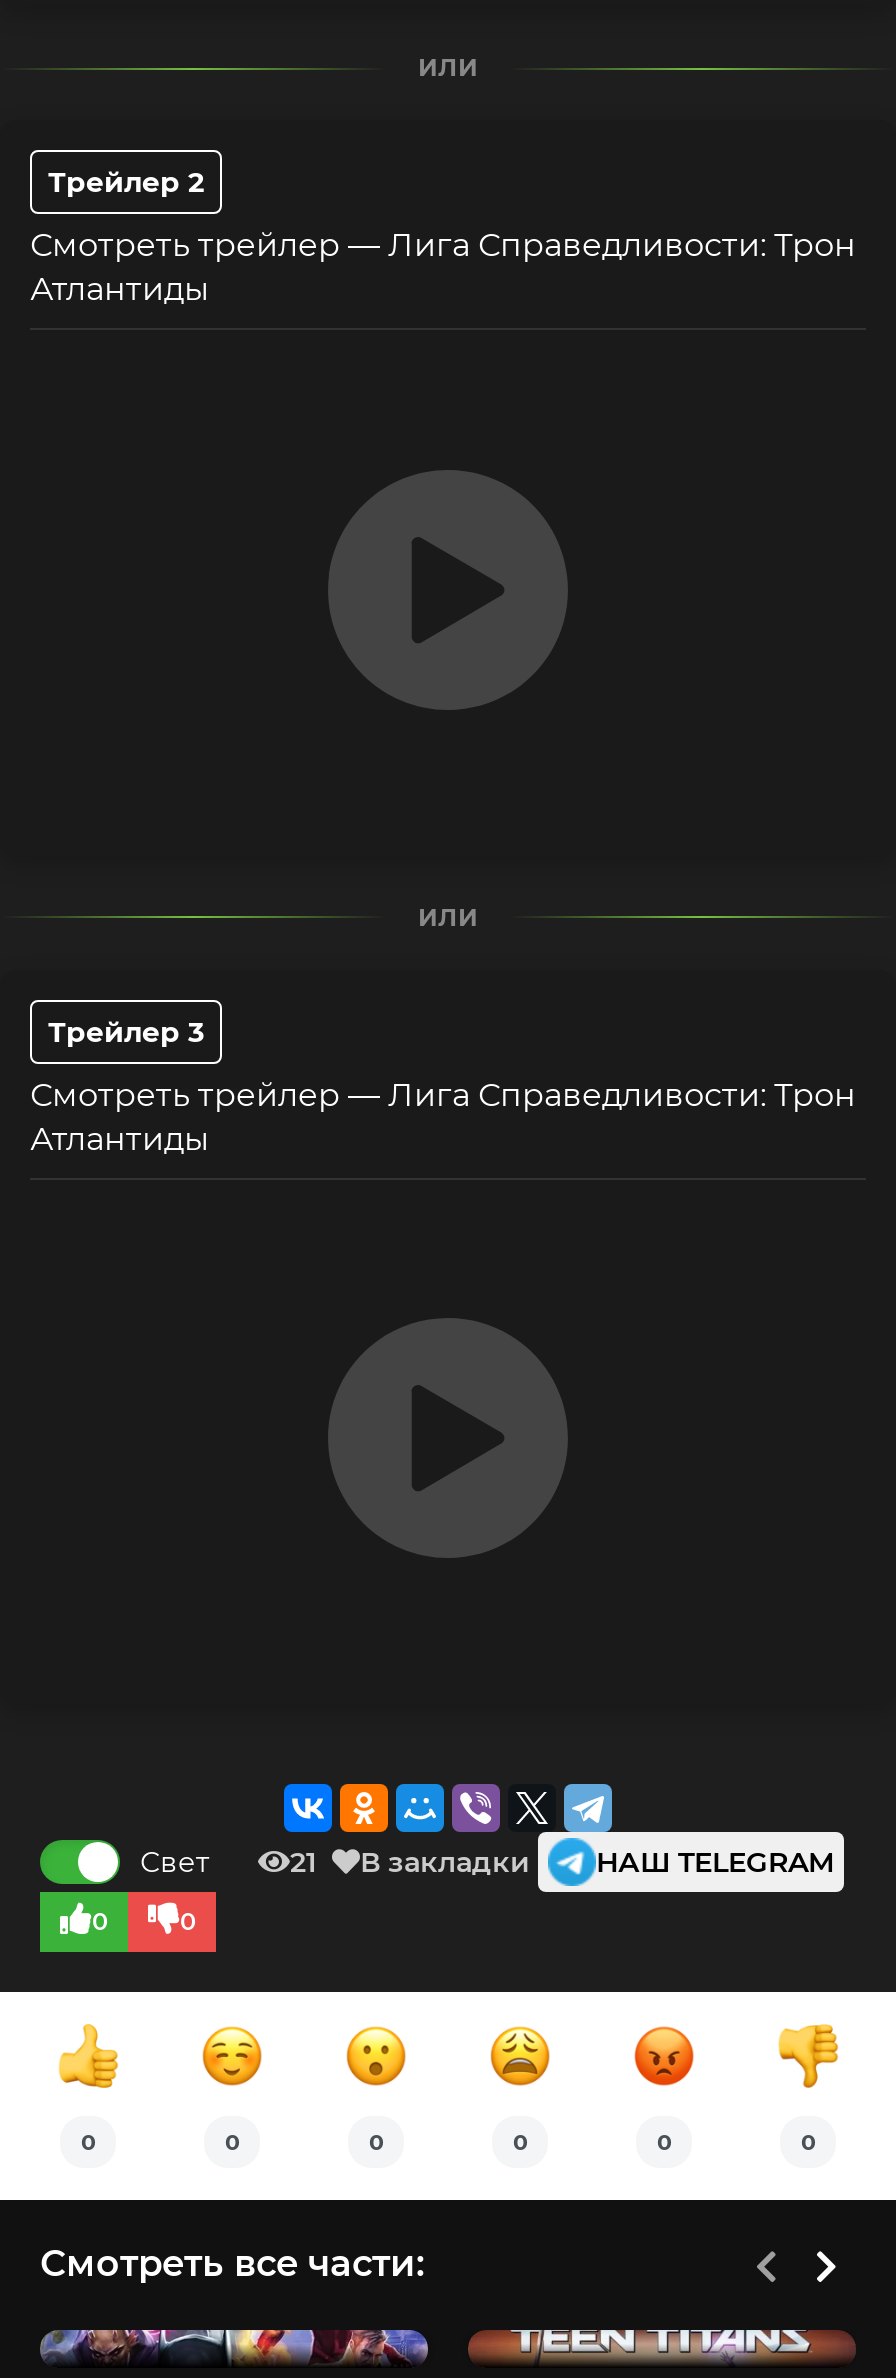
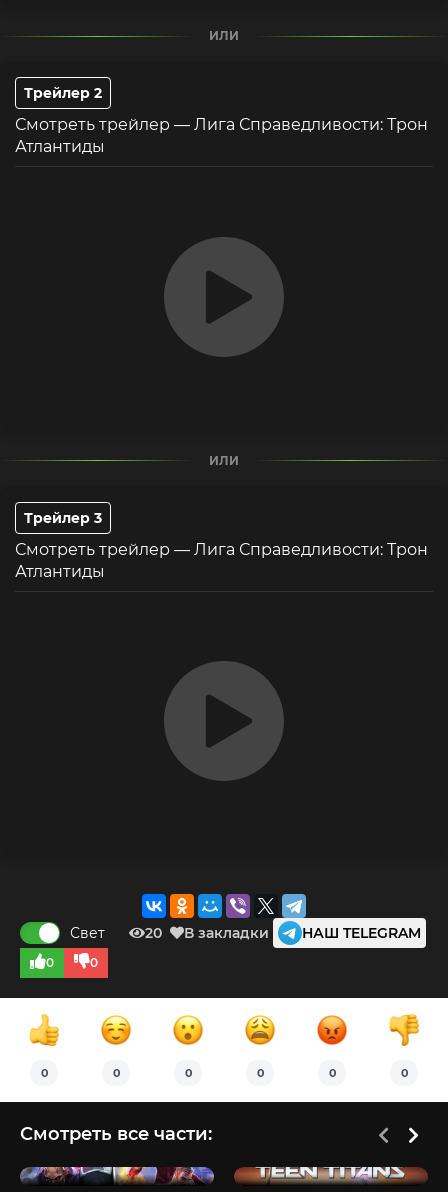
[290,1843,834,1879] 21 В закладки НАШ TELEGRAM -> [145,924,421,942] 20 В закладки НАШ TELEGRAM

